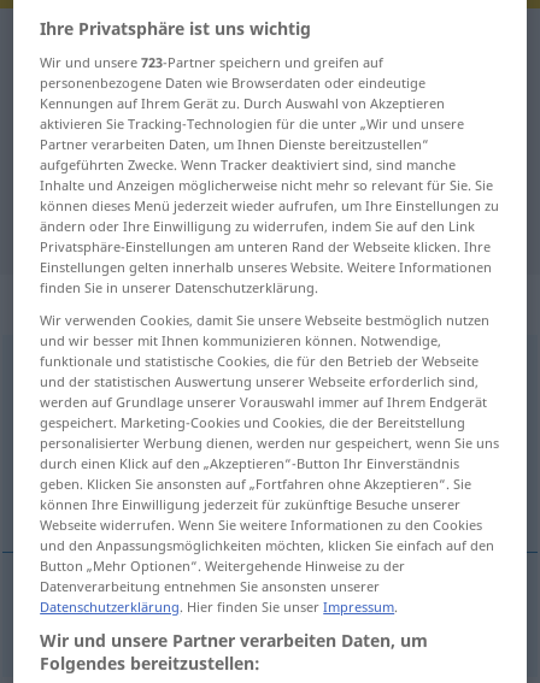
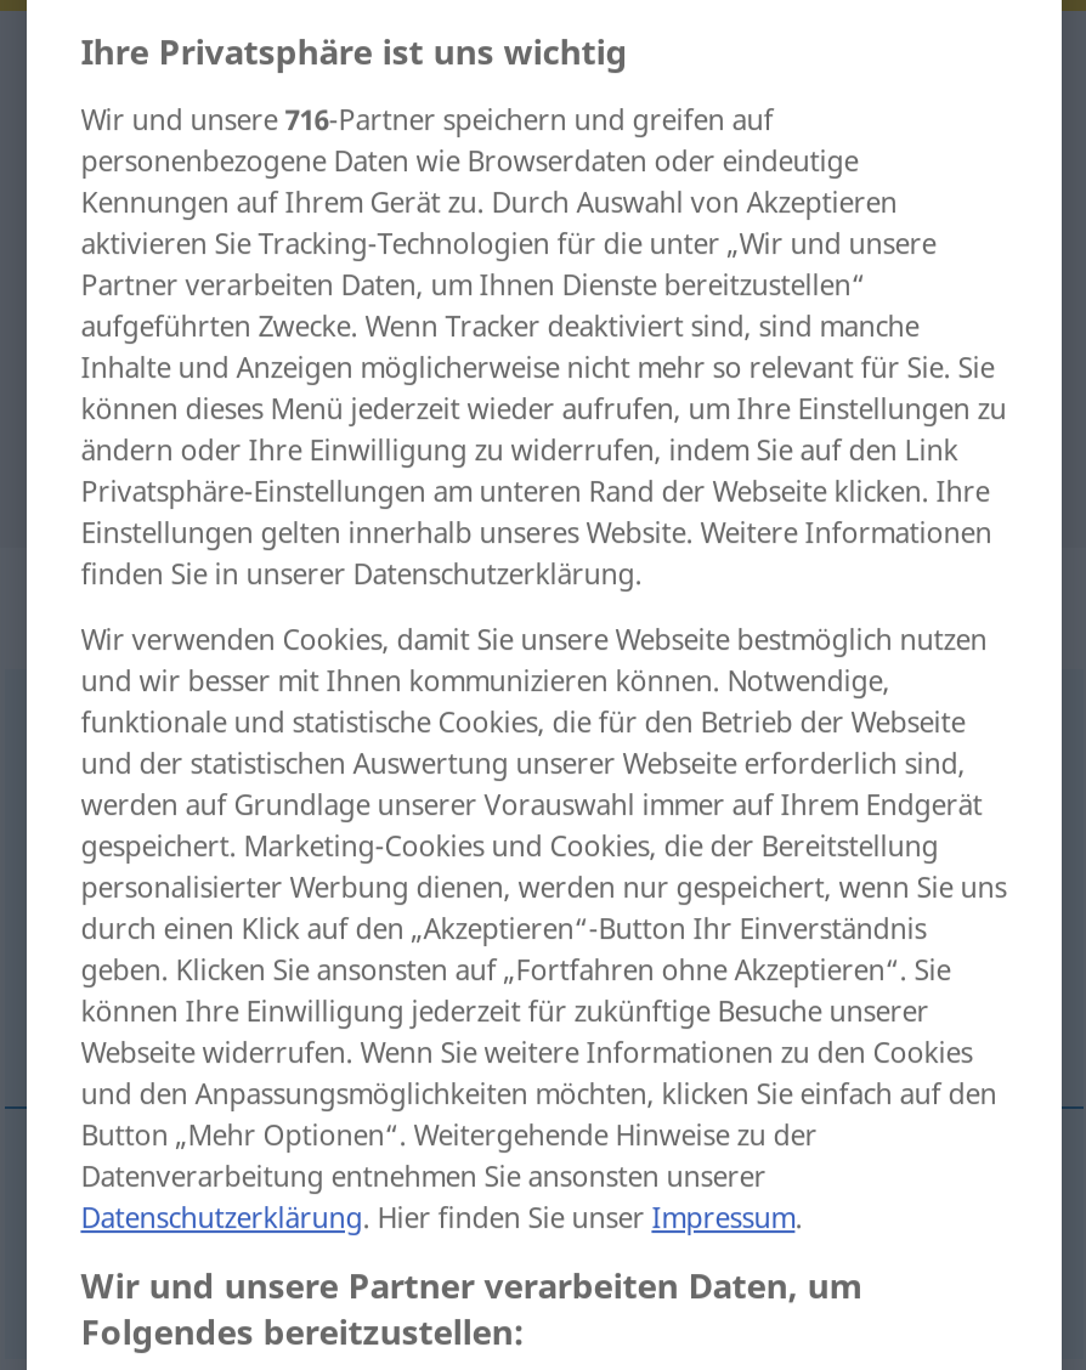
[40,53,384,71] Wir und unsere 723-Partner speichern und greifen auf -> [81,100,773,136] Wir und unsere 716-Partner speichern und greifen auf

